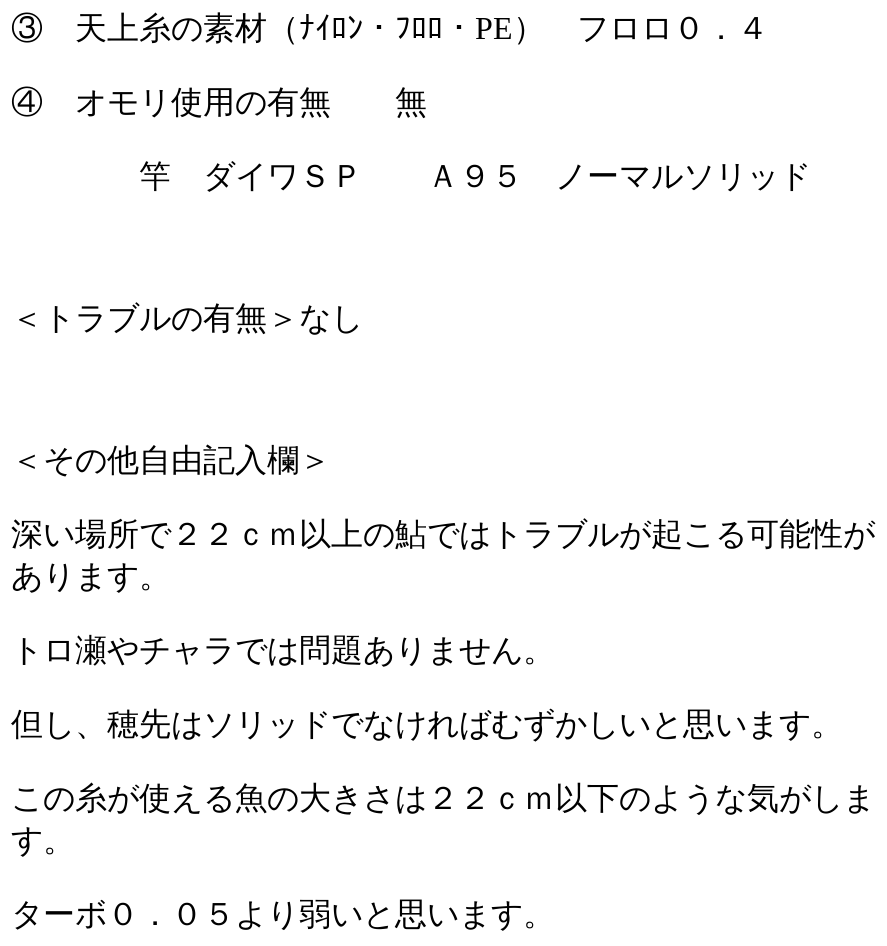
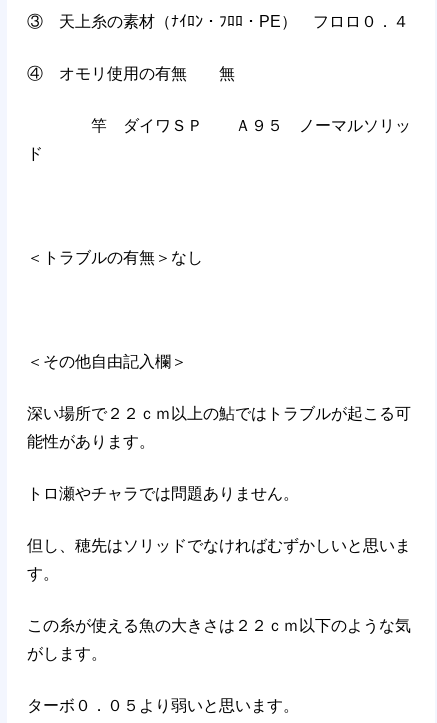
[11,707,875,815] 但し、穂先はソリッドでなければむずかしいと思います。 | この糸が使える魚の大きさは２２ｃｍ以下のような気がしま -> [27,537,411,554] 但し、穂先はソリッドでなければむずかしいと思いま
none -> [27,617,411,662] この糸が使える魚の大きさは２２ｃｍ以下のような気 | がします。

